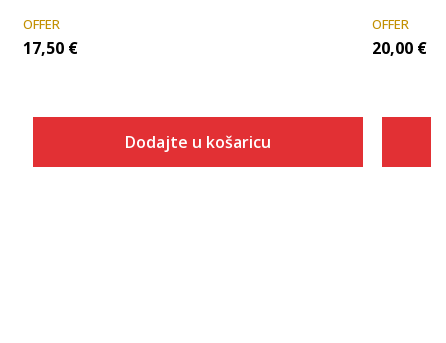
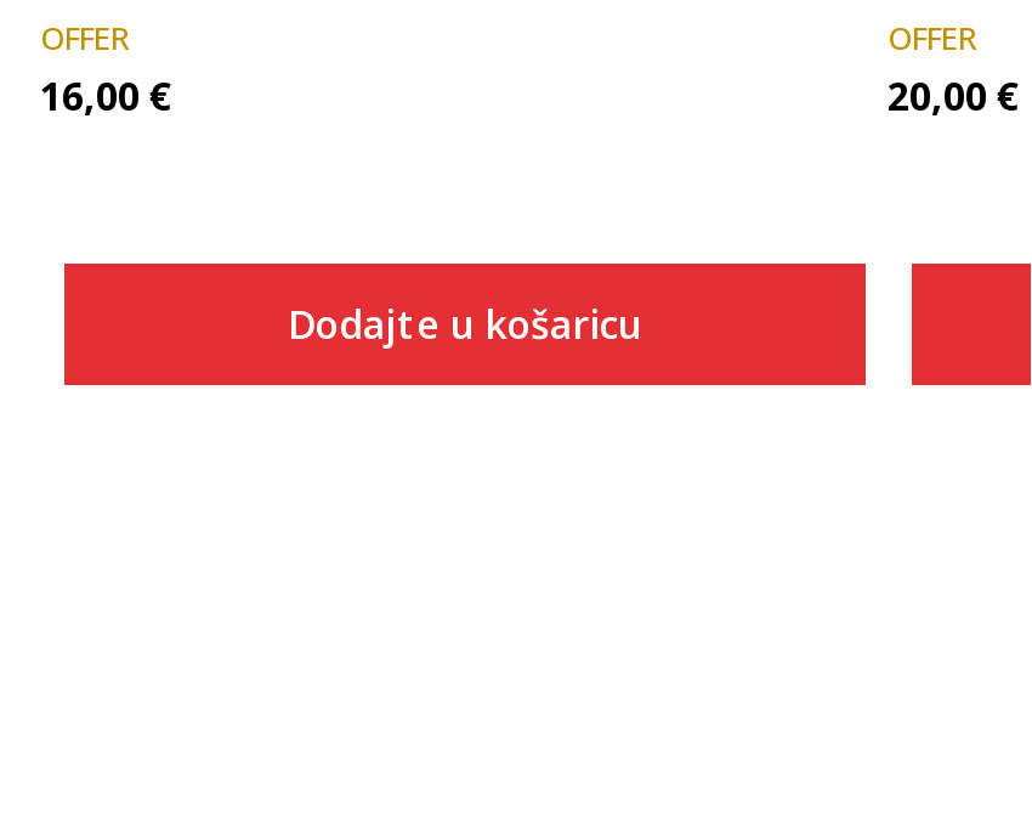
[23,37,78,59] 17,50 € -> [40,69,174,123] 16,00 €

